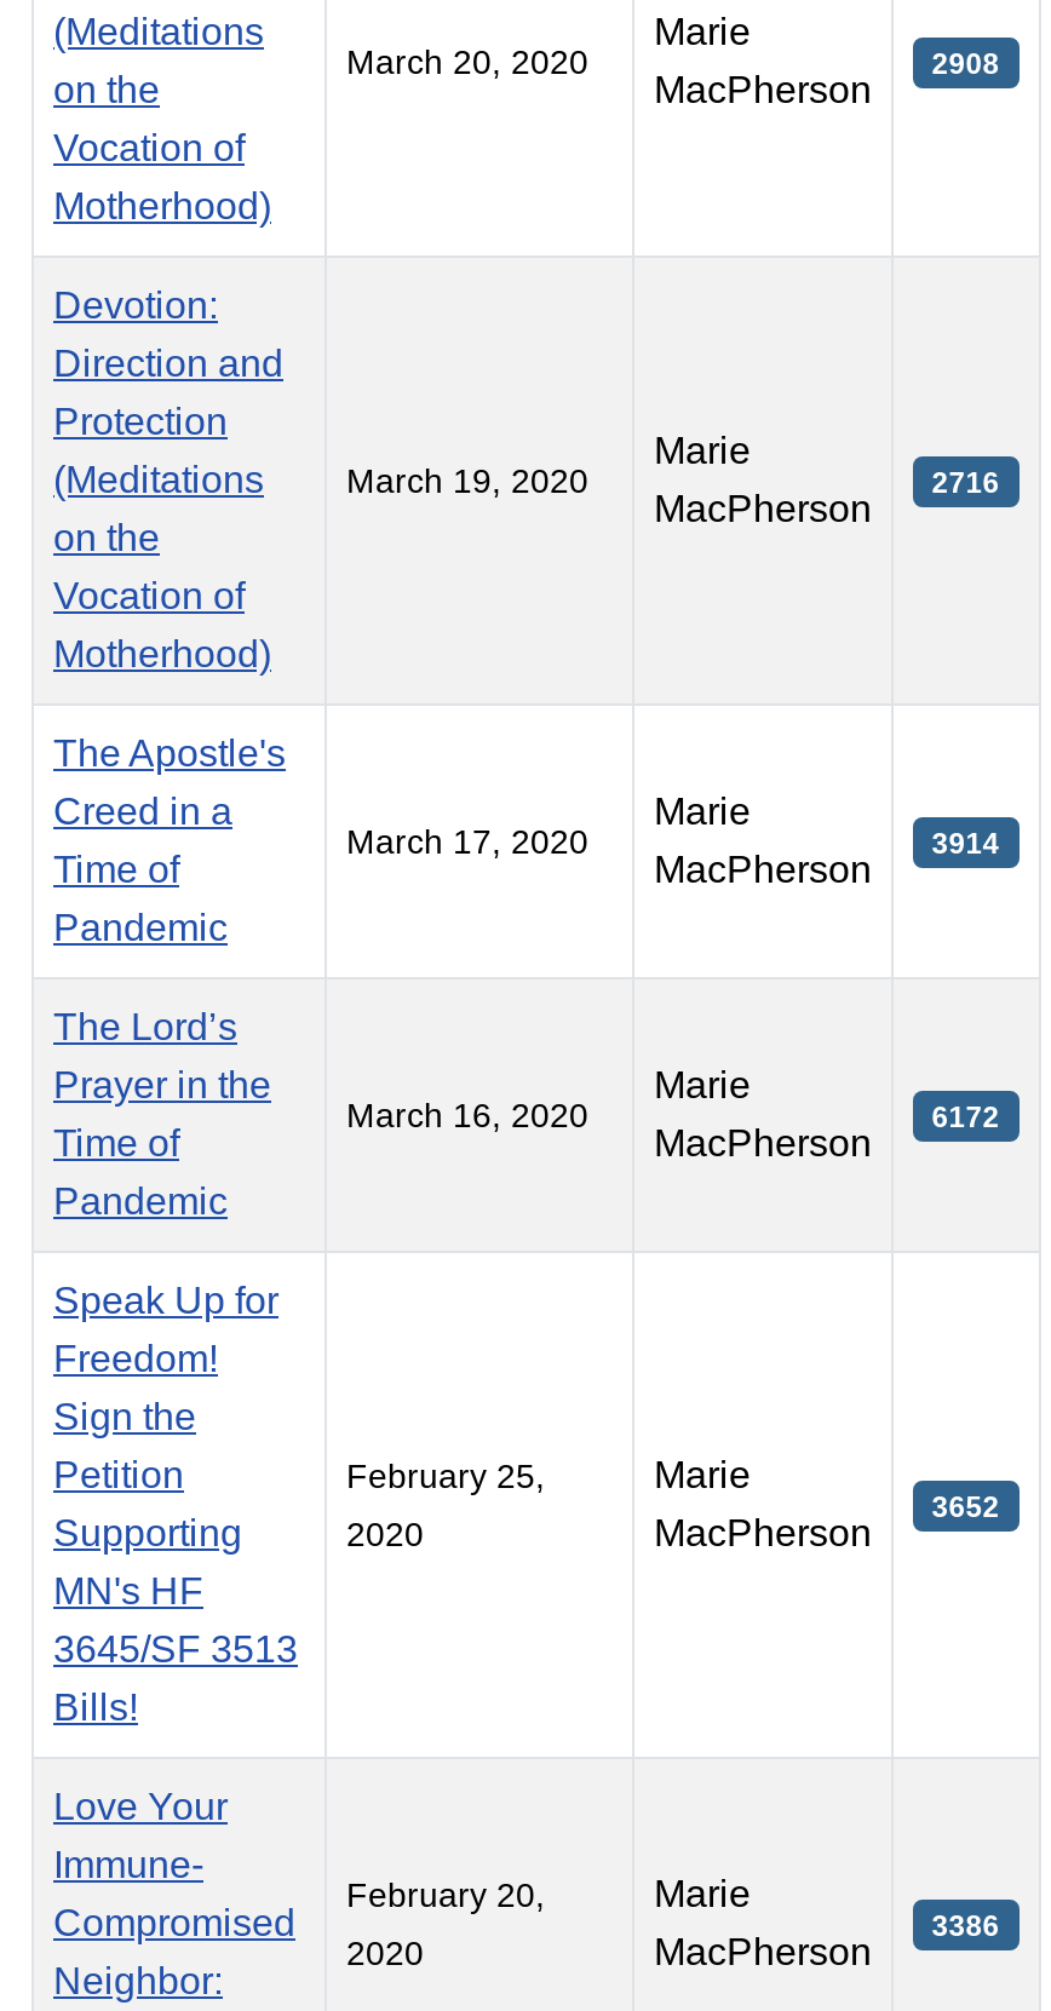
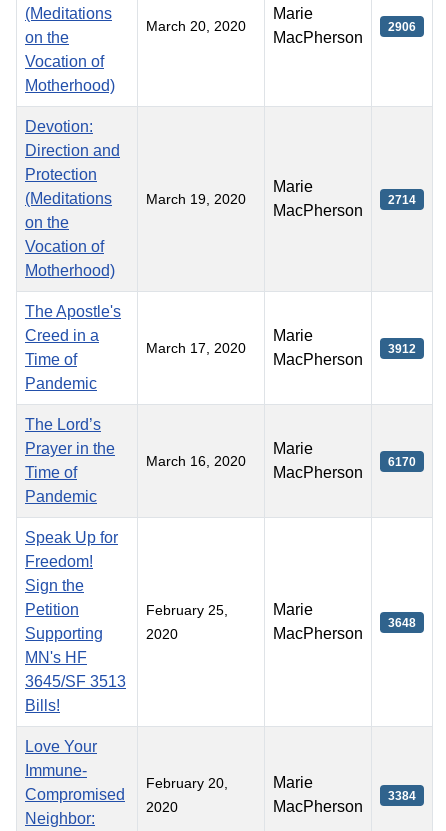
[932,46,1000,80] 2908 -> [388,20,416,34] 2906
[932,465,1000,499] 2716 -> [388,193,416,207] 2714
[932,826,1000,860] 3914 -> [388,342,416,356] 3912
[932,1100,1000,1133] 6172 -> [388,455,416,469] 6170
[932,1489,1000,1523] 3652 -> [388,616,416,630] 3648
[932,1908,1000,1942] 3386 -> [388,789,416,803] 3384

